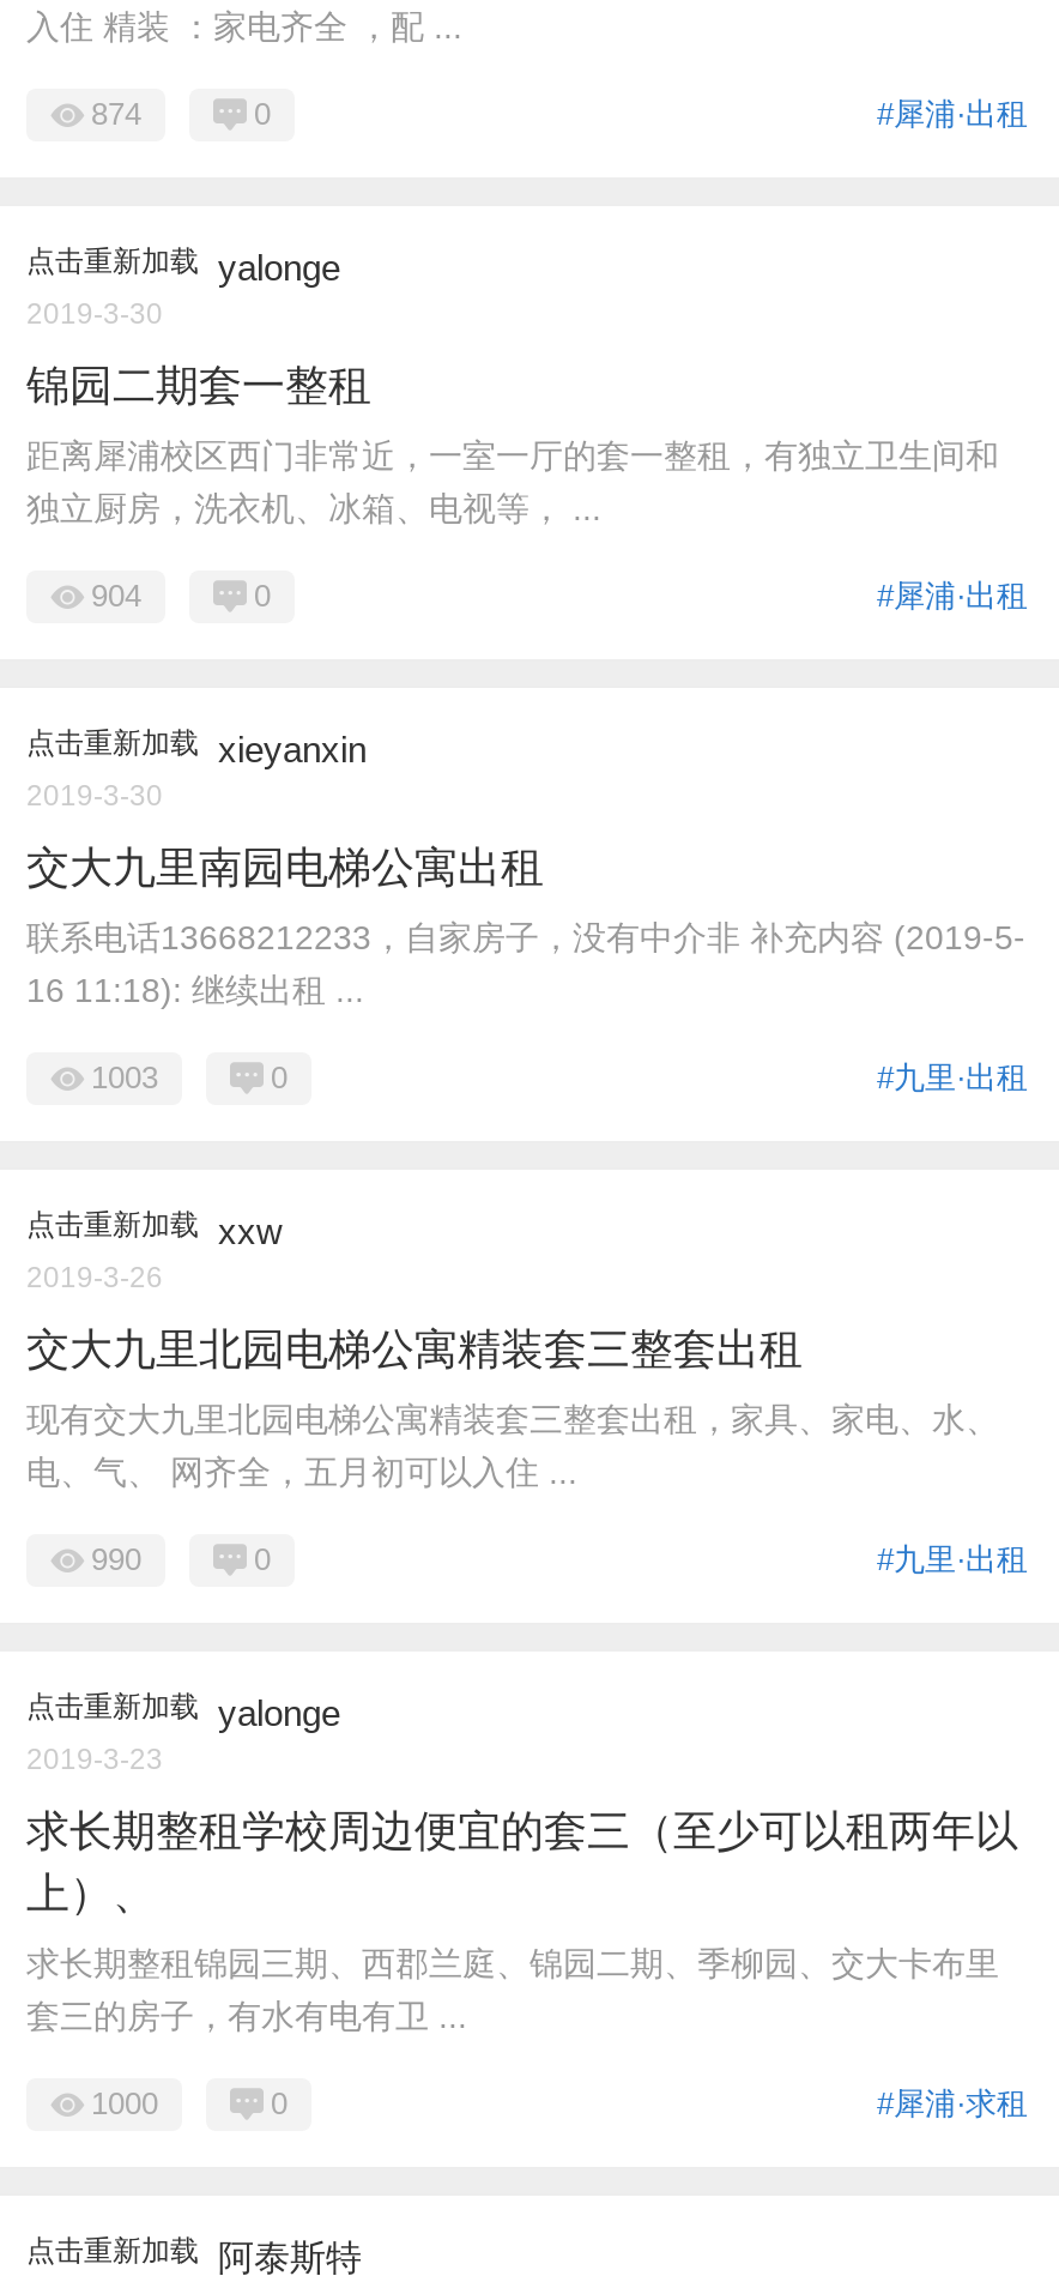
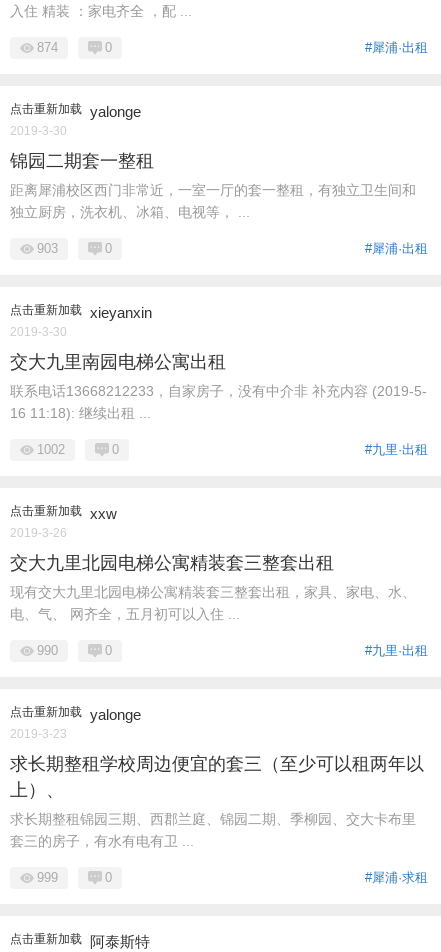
[91,577,141,613] 904 -> [37,241,58,256] 903
[91,1059,158,1095] 1003 -> [37,442,65,457] 1002
[91,2085,158,2121] 1000 -> [37,870,58,885] 999

